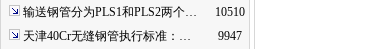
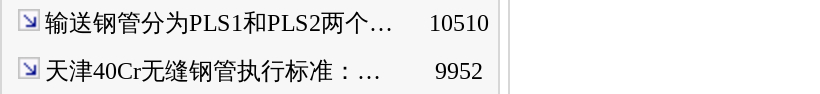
[22,29,241,43] 天津40Cr无缝钢管执行标准：… 9947 -> [45,57,483,85] 天津40Cr无缝钢管执行标准：… 9952

